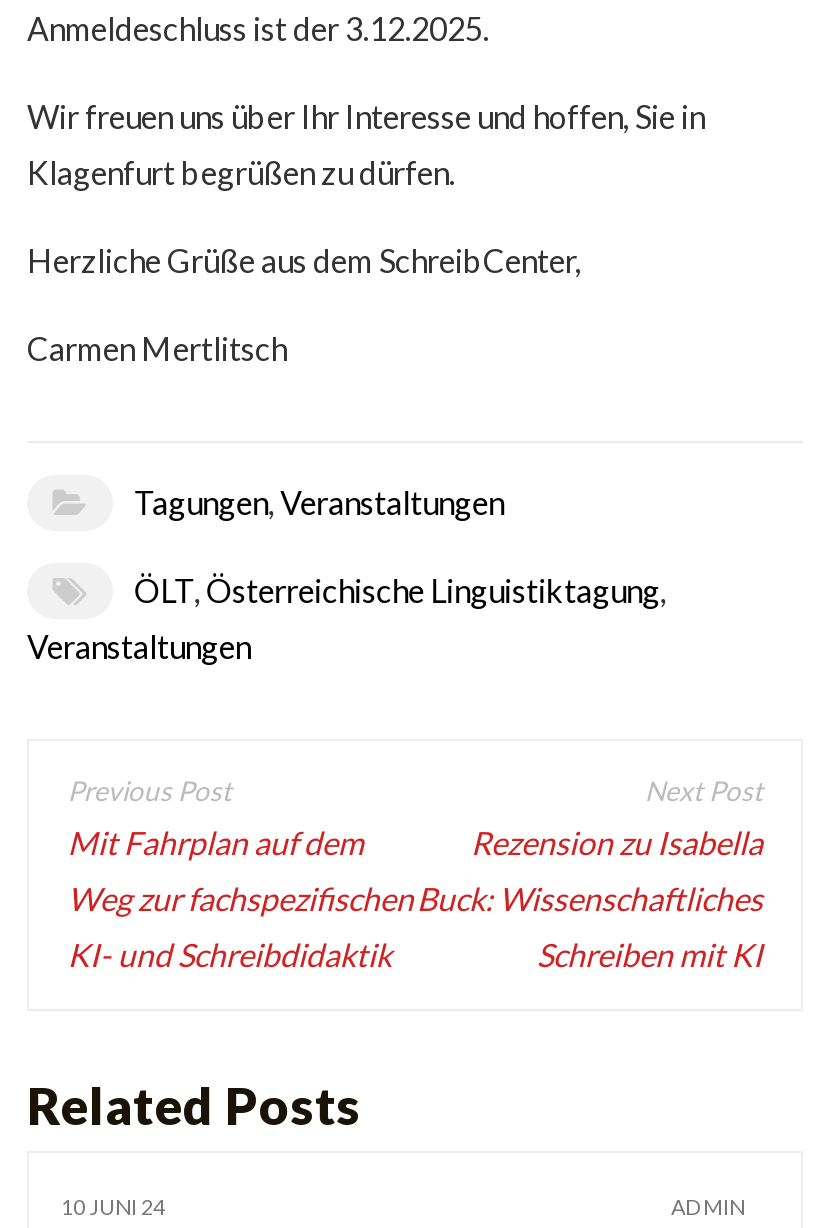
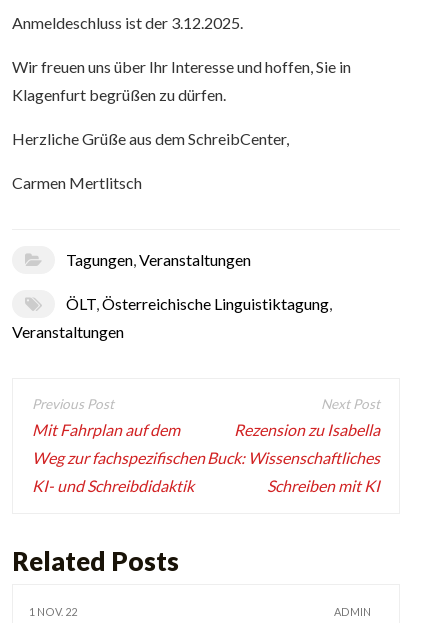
[61,1193,165,1219] 10 JUNI 24 -> [29,605,77,618] 1 NOV. 22

